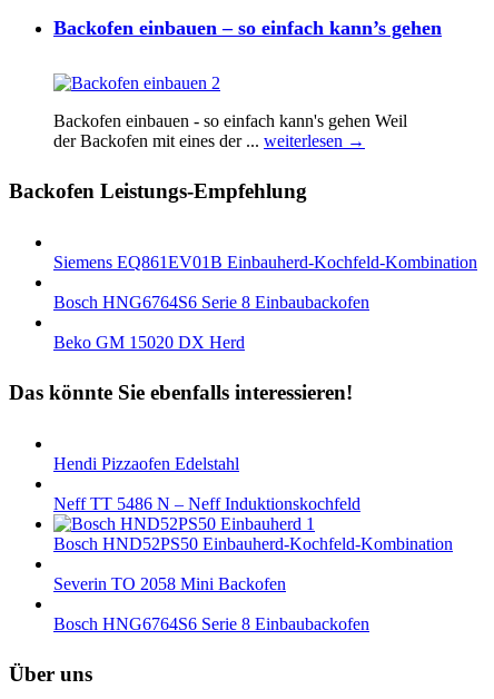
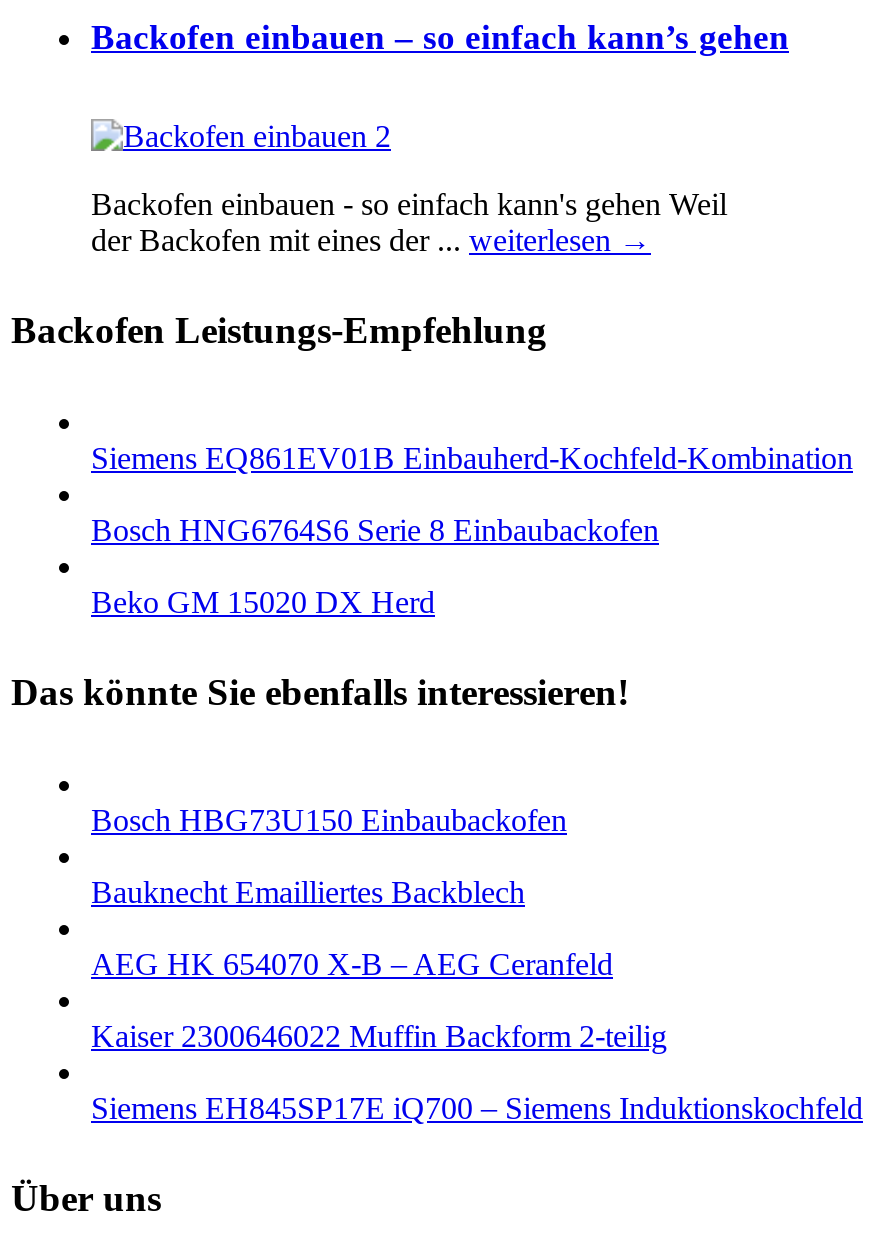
[53,454,239,473] Hendi Pizzaofen Edelstahl -> [91,803,567,837] Bosch HBG73U150 Einbaubackofen
[53,494,360,513] Neff TT 5486 N – Neff Induktionskochfeld -> [91,875,525,909] Bauknecht Emailliertes Backblech
[53,534,453,553] Bosch HND52PS50 Einbauherd-Kochfeld-Kombination -> [91,947,613,981] AEG HK 654070 X-B – AEG Ceranfeld
[53,574,286,593] Severin TO 2058 Mini Backofen -> [91,1019,667,1053] Kaiser 2300646022 Muffin Backform 2-teilig
[53,614,369,633] Bosch HNG6764S6 Serie 8 Einbaubackofen -> [91,1091,863,1125] Siemens EH845SP17E iQ700 – Siemens Induktionskochfeld

